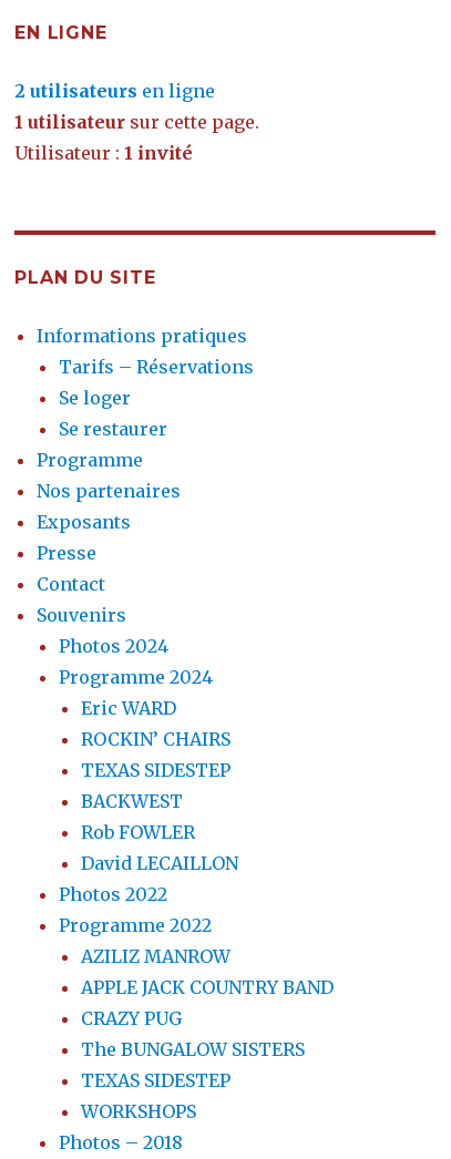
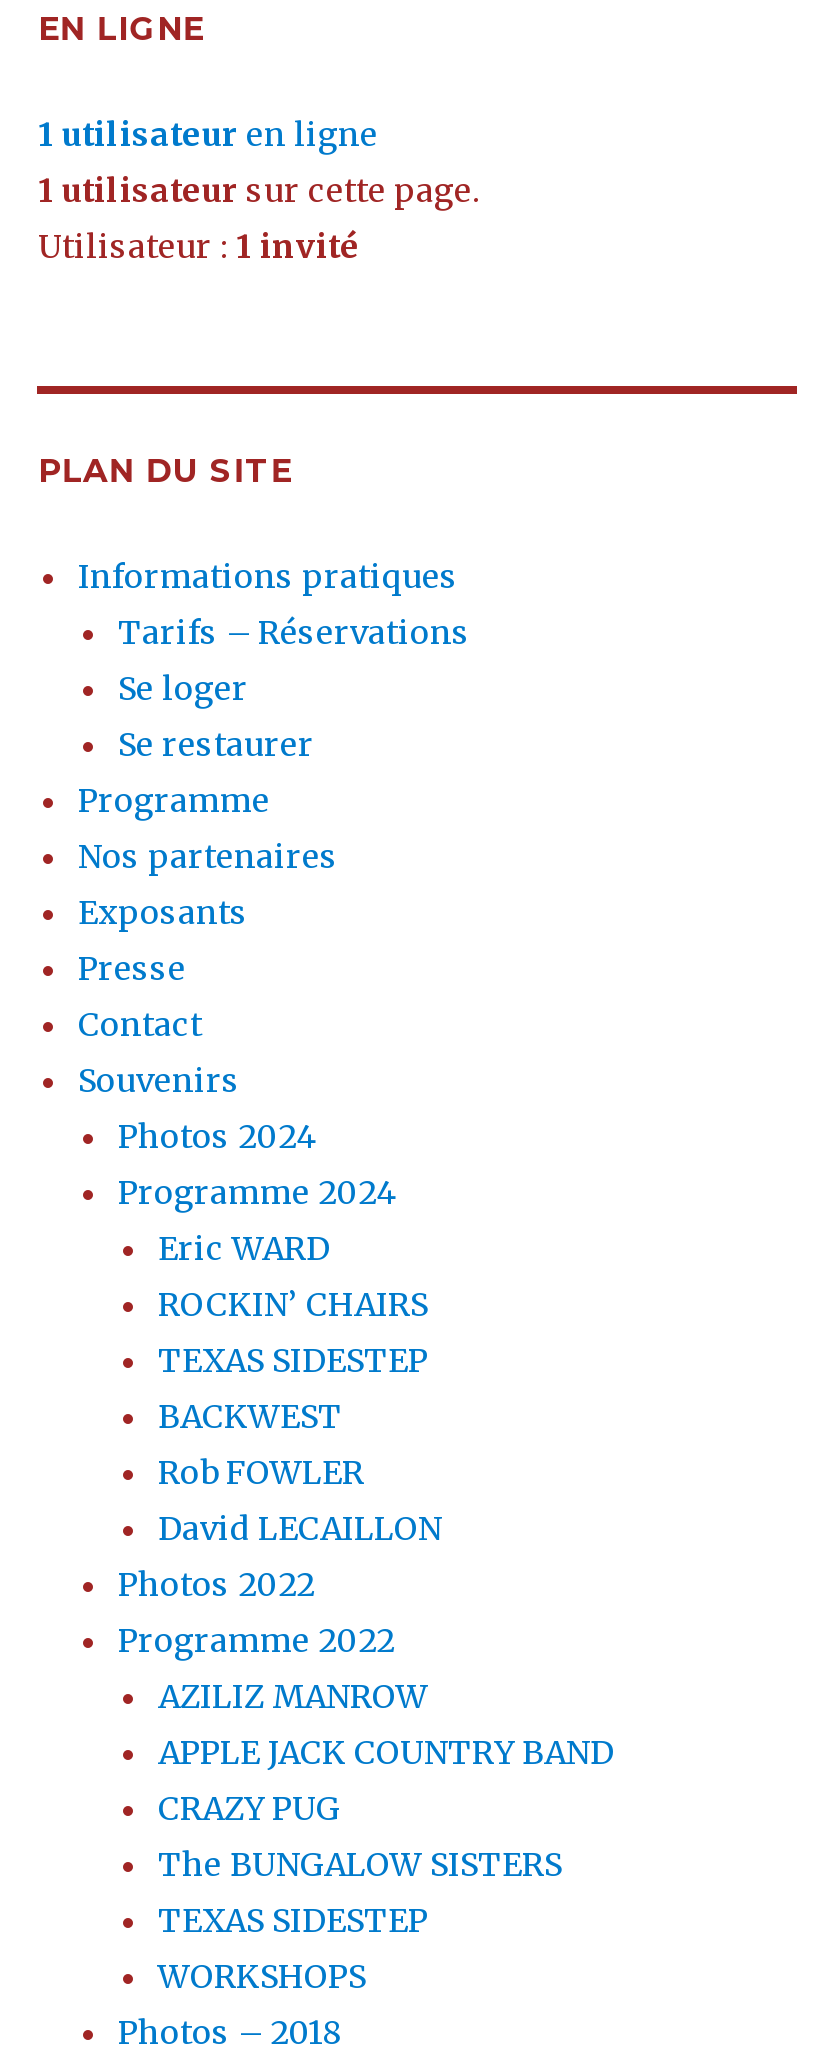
[15,79,216,102] 2 utilisateurs en ligne -> [38,113,378,153] 1 utilisateur en ligne

